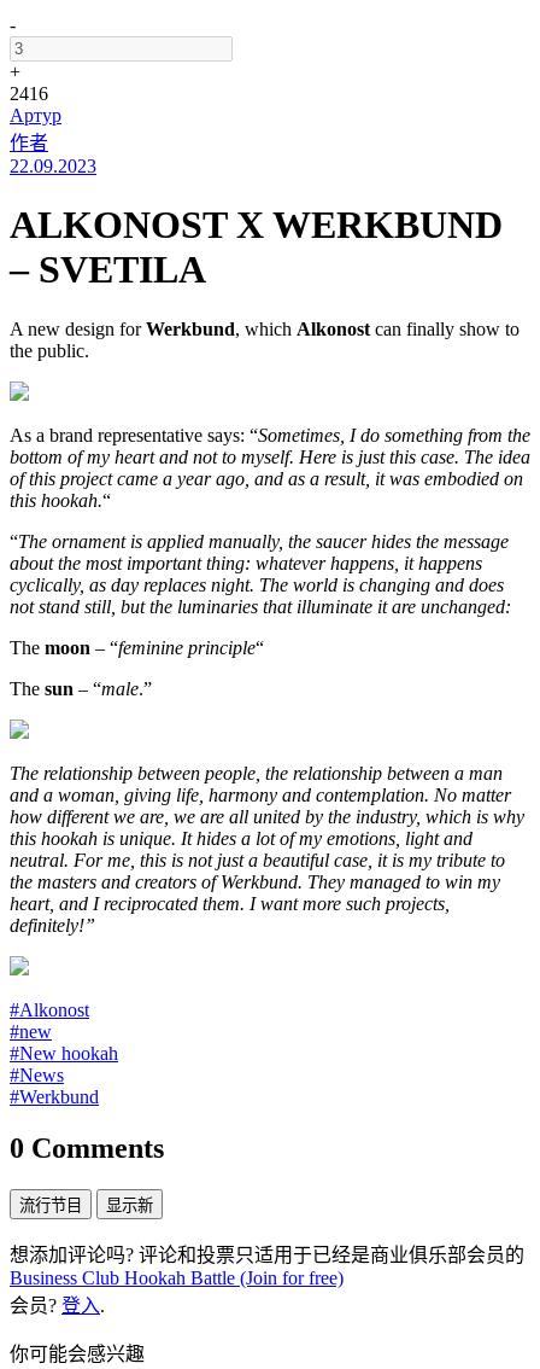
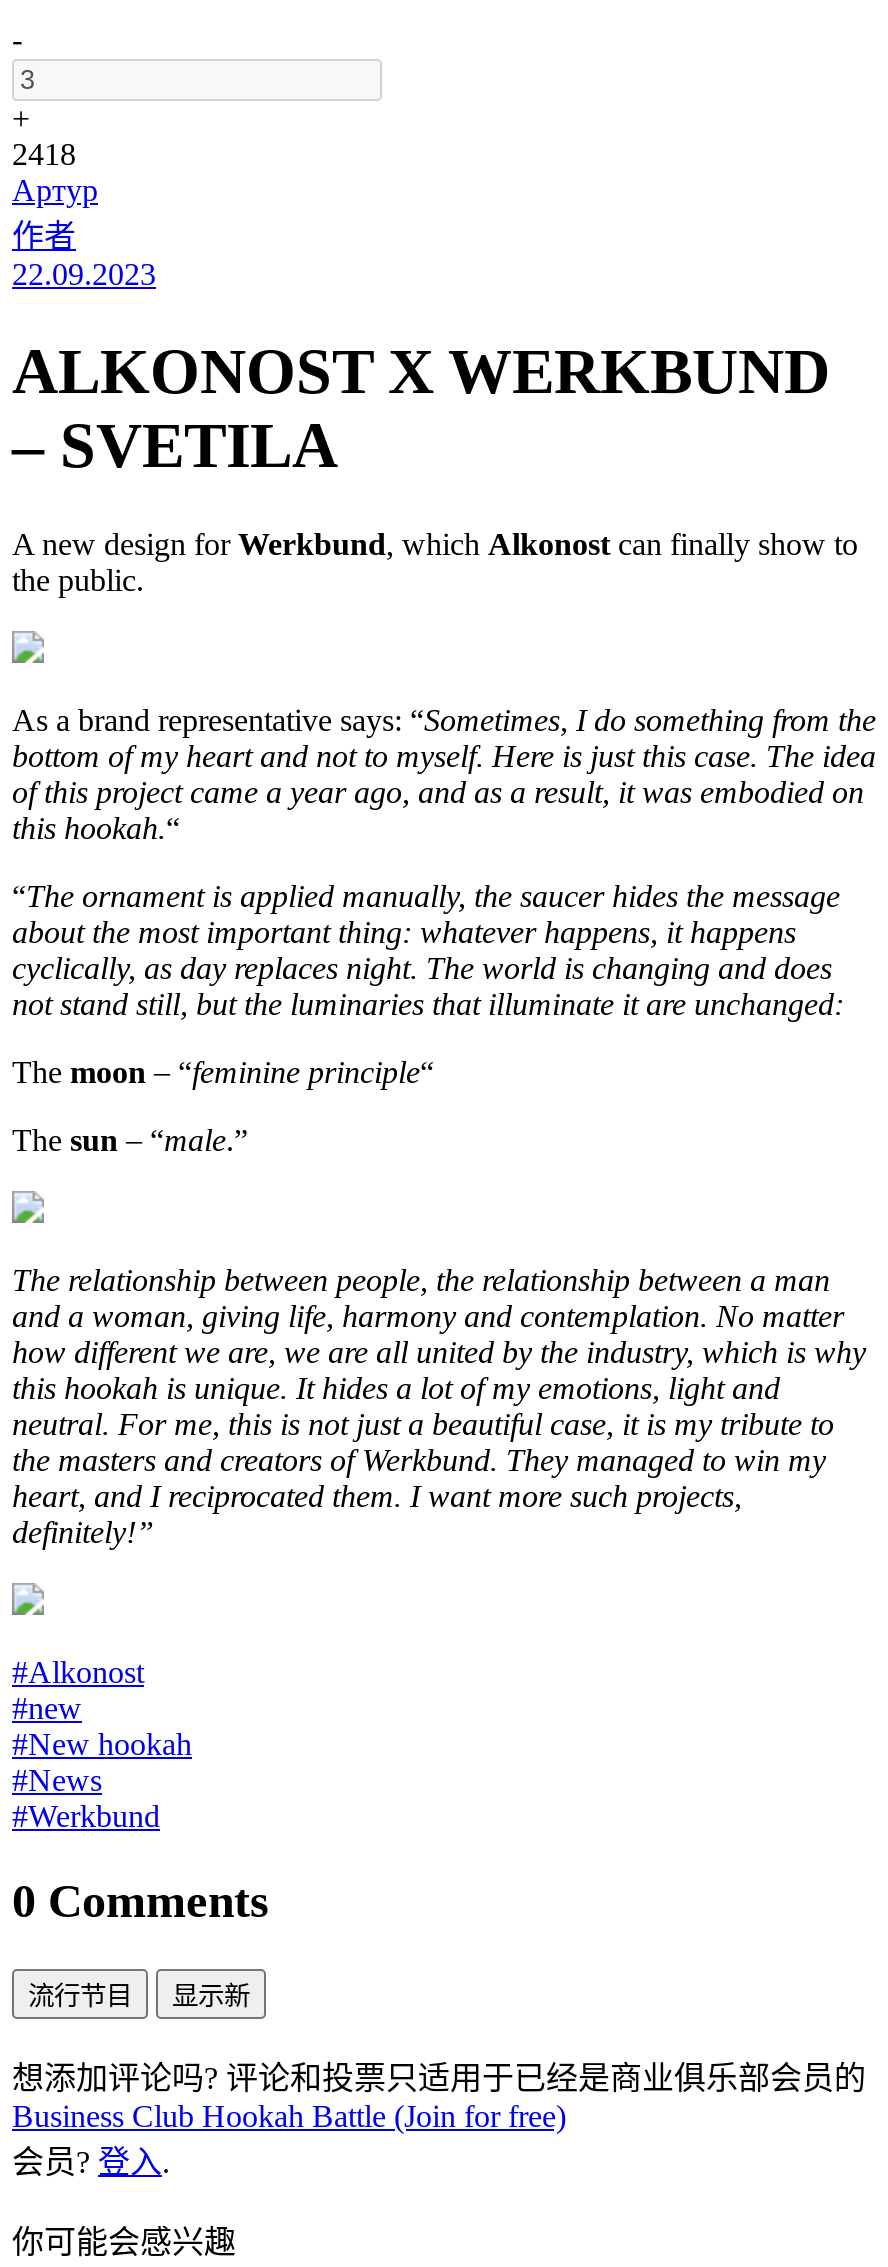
[10,83,48,104] 2416 -> [12,137,76,171] 2418

